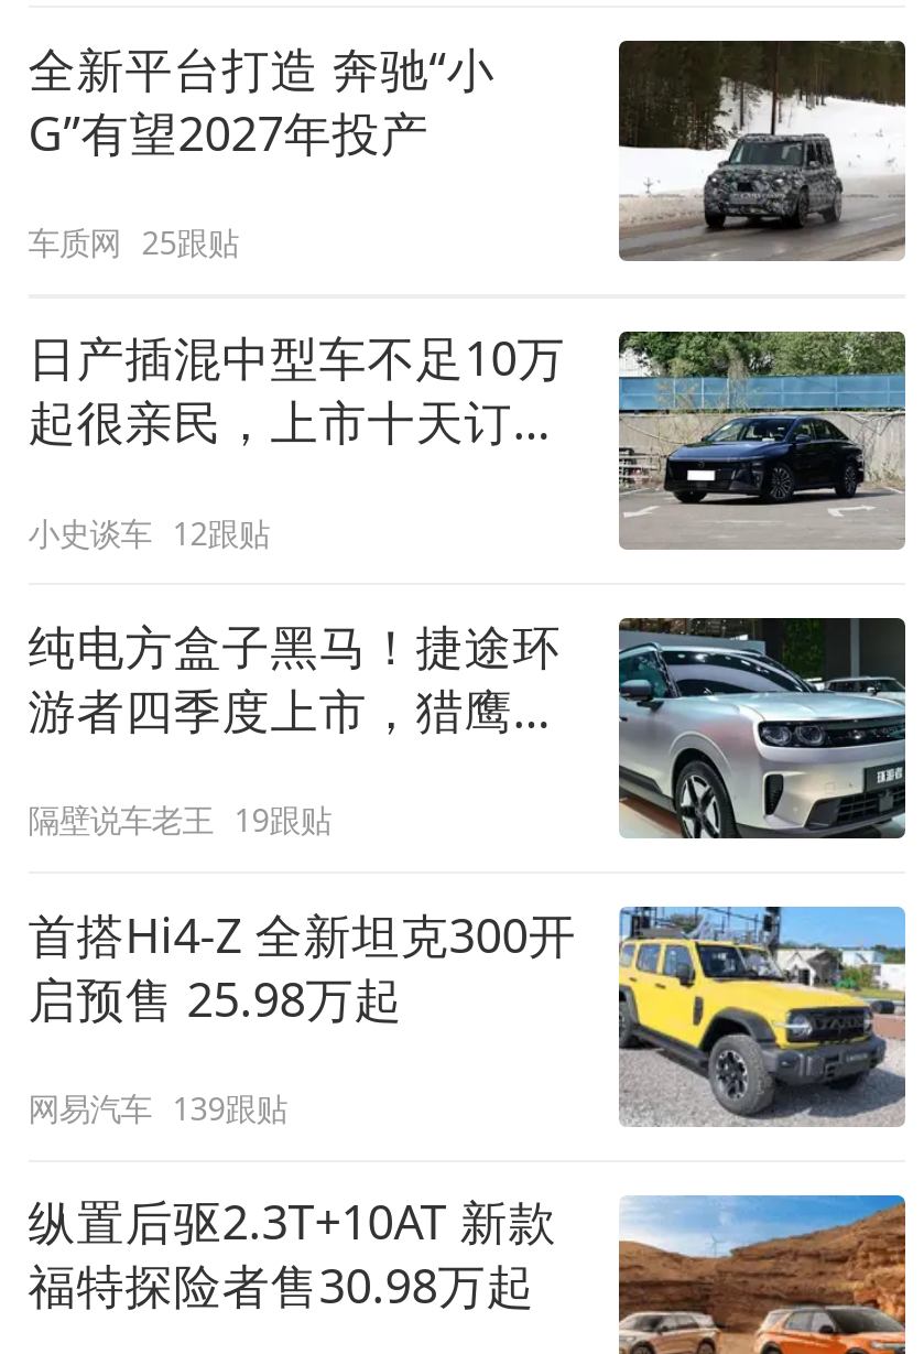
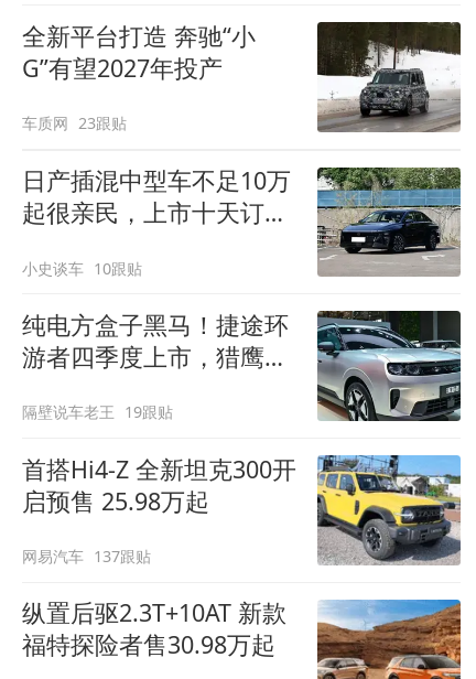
[28,222,239,264] 车质网 25跟贴 -> [22,113,127,134] 车质网 23跟贴
[28,512,269,554] 小史谈车 12跟贴 -> [22,258,142,279] 小史谈车 10跟贴
[28,1087,287,1129] 网易汽车 139跟贴 -> [22,546,151,567] 网易汽车 137跟贴

